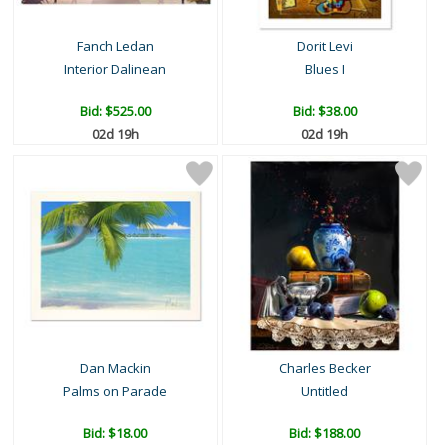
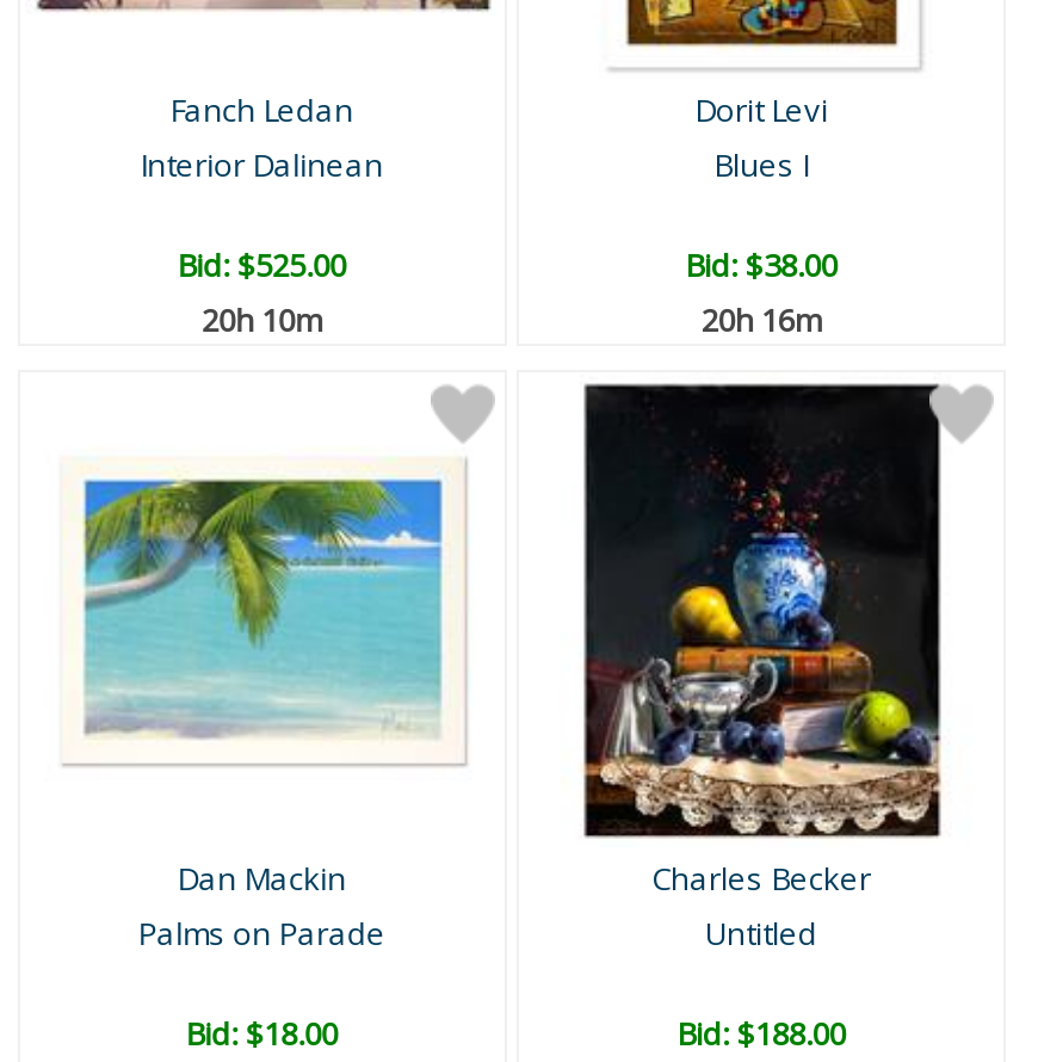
[92,125,139,143] 02d 19h -> [202,299,321,342] 20h 10m
[301,125,348,143] 02d 19h -> [702,299,821,342] 20h 16m

